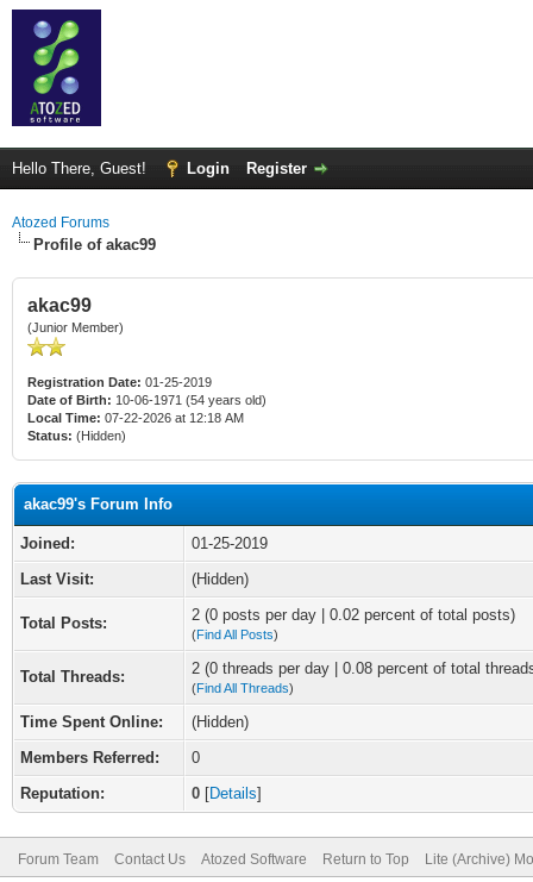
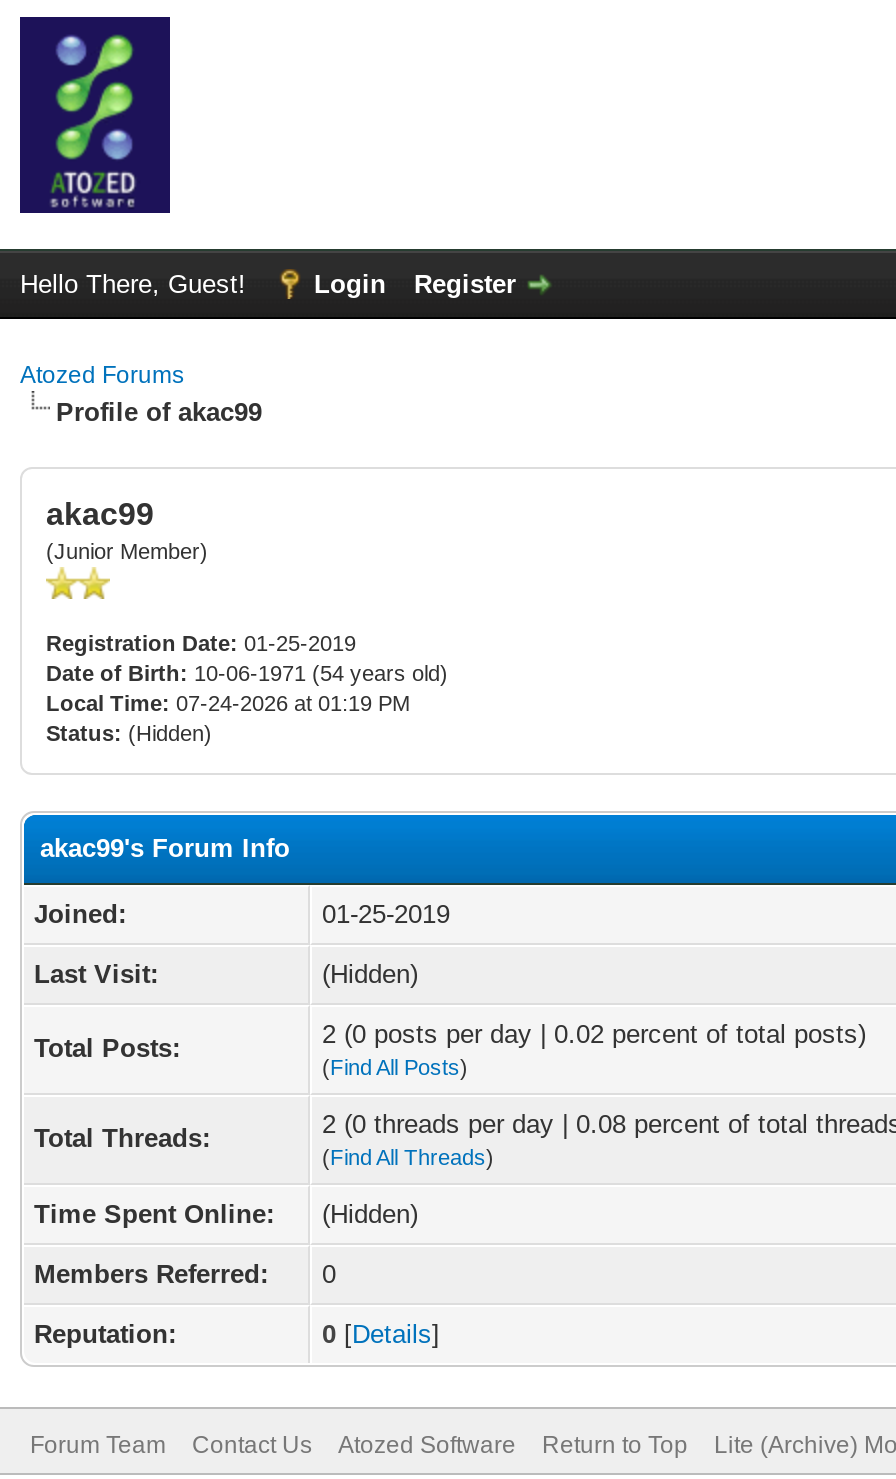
[27,411,244,425] Local Time: 07-22-2026 at 12:18 AM -> [46,691,410,715] Local Time: 07-24-2026 at 01:19 PM

